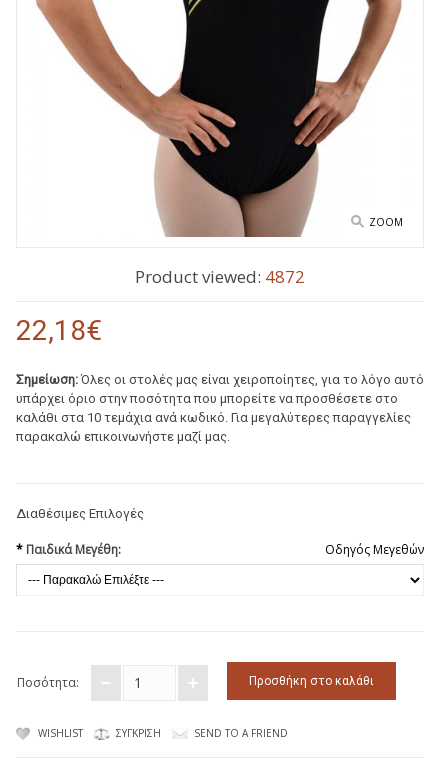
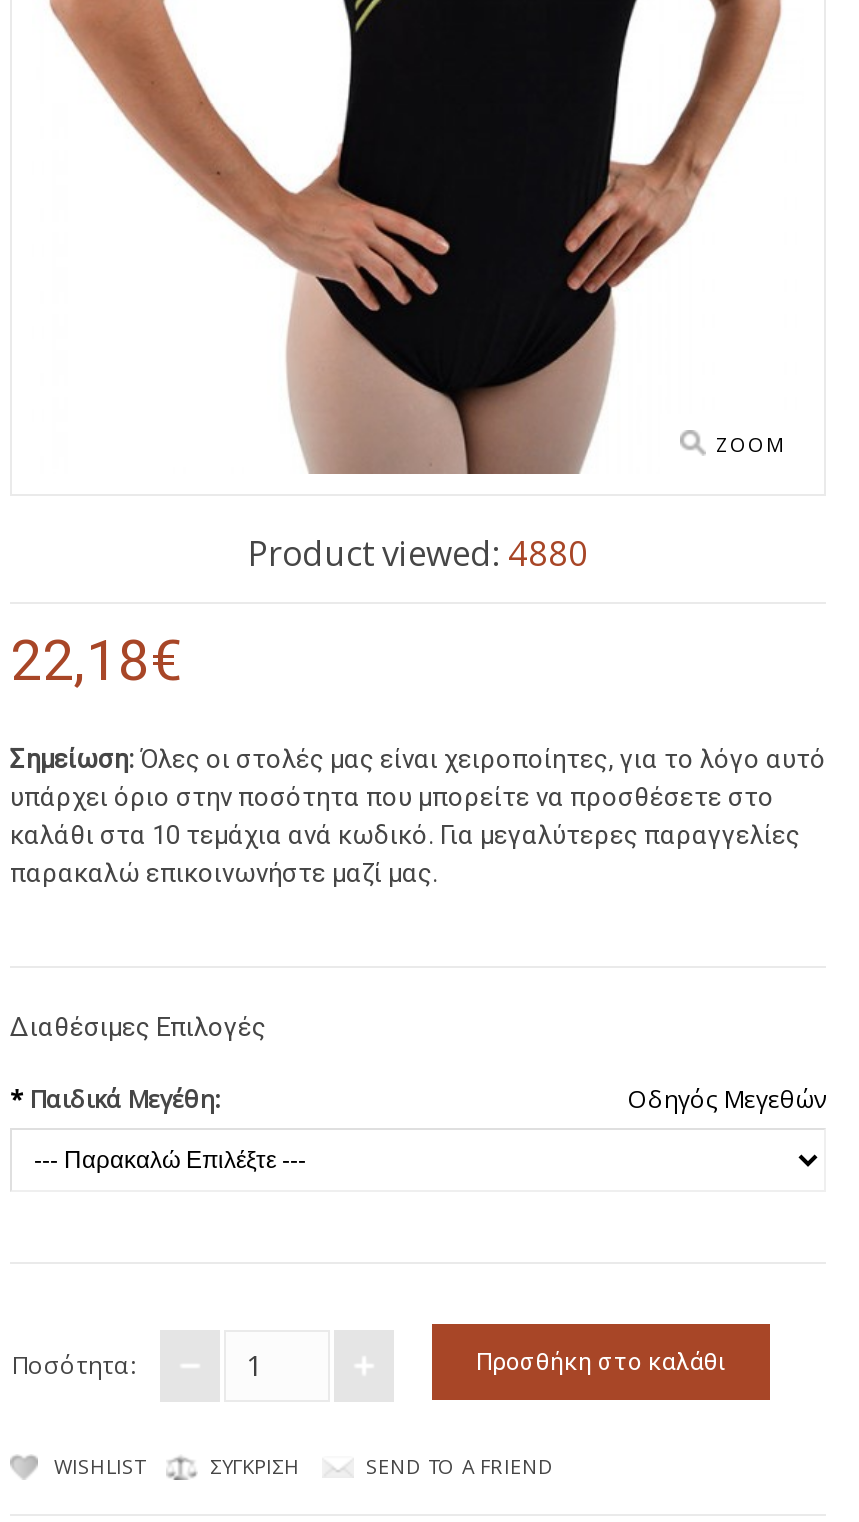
[135,265,305,288] Product viewed: 4872 -> [248,529,588,575] Product viewed: 4880

